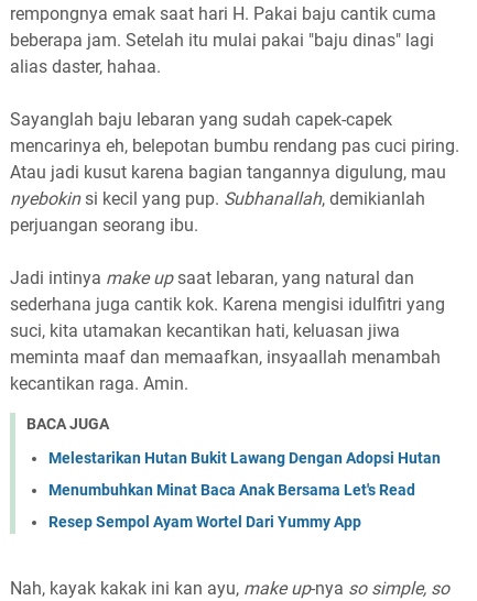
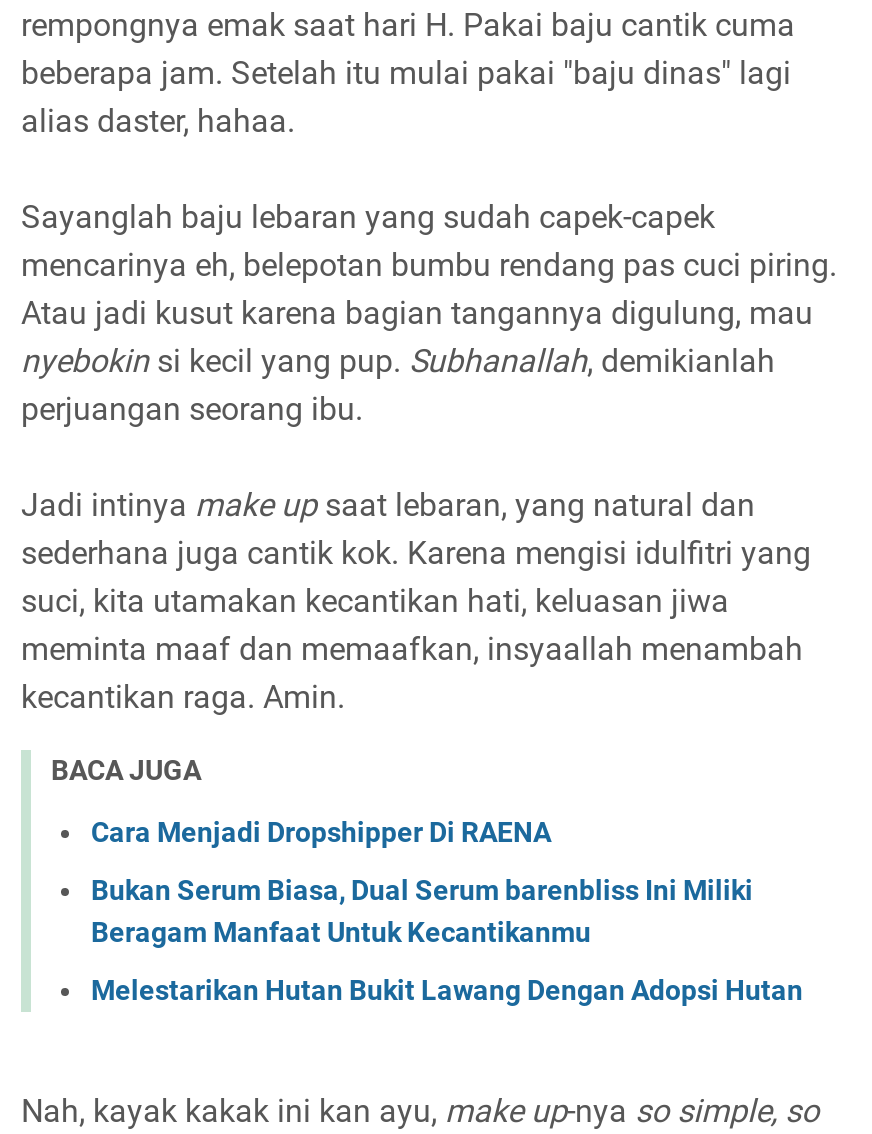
none -> [91,815,753,947] Cara Menjadi Dropshipper Di RAENA | Bukan Serum Biasa, Dual Serum barenbliss Ini Miliki | Beragam Manfaat Untuk Kecantikanmu
moved [48,449,441,466] -> [91,973,803,1005]: Melestarikan Hutan Bukit Lawang Dengan Adopsi Hutan
[48,481,415,530] Menumbuhkan Minat Baca Anak Bersama Let's Read | Resep Sempol Ayam Wortel Dari Yummy App -> none

